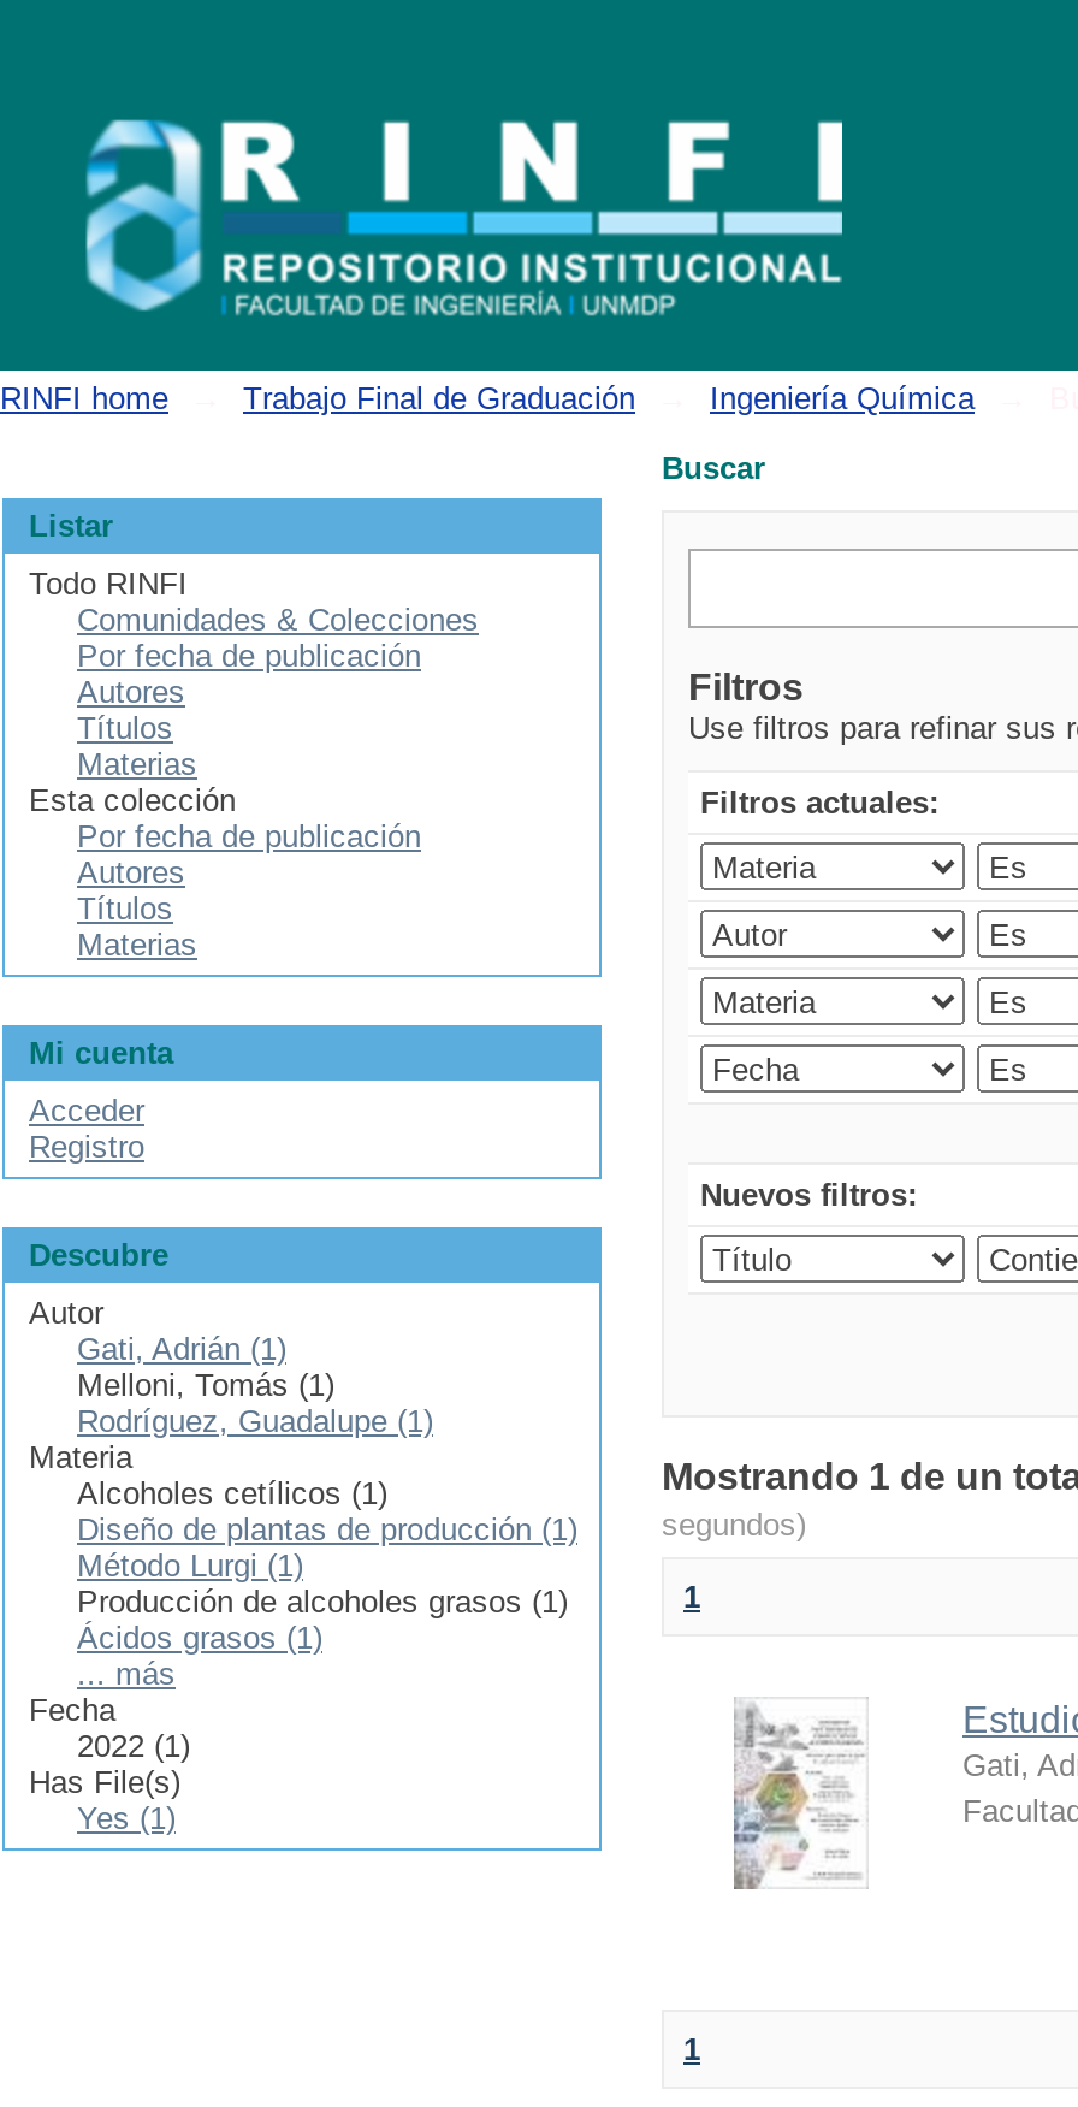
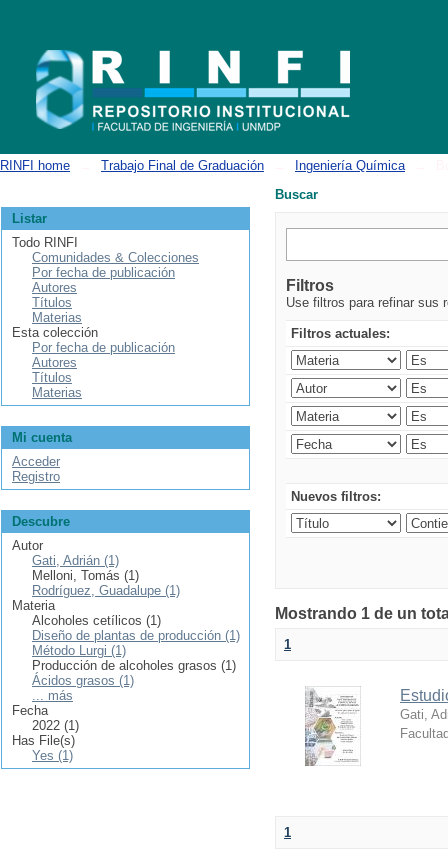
[662,1507,806,1543] segundos) -> none

